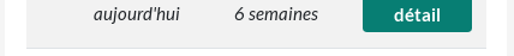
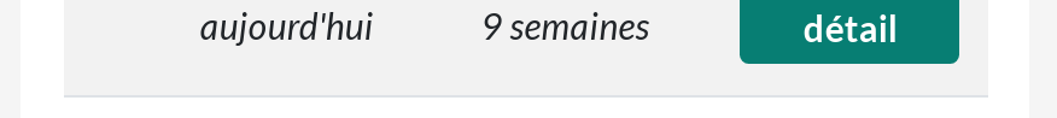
[234,2,318,24] 6 semaines -> [481,5,650,48] 9 semaines

